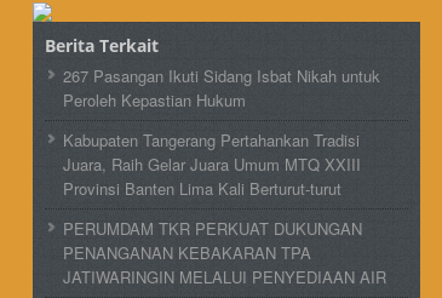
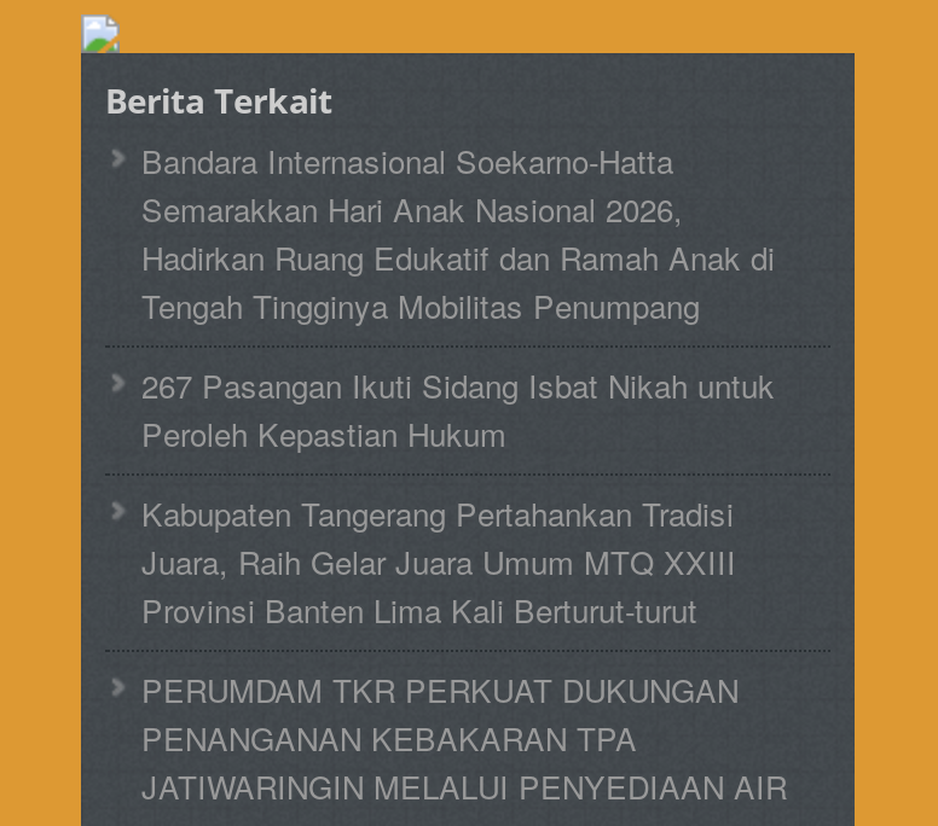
none -> [141,136,775,327] Bandara Internasional Soekarno-Hatta | Semarakkan Hari Anak Nasional 2026, | Hadirkan Ruang Edukatif dan Ramah Anak di | Tengah Tingginya Mobilitas Penumpang

